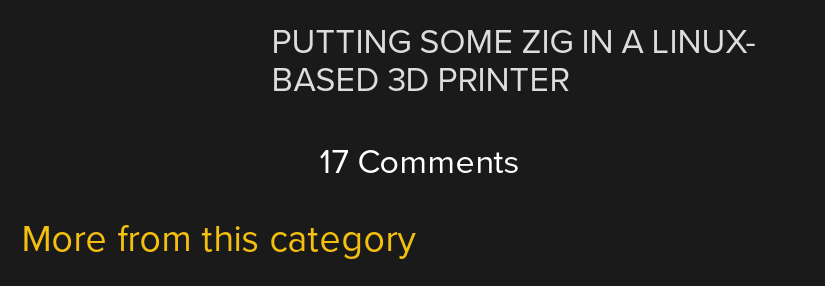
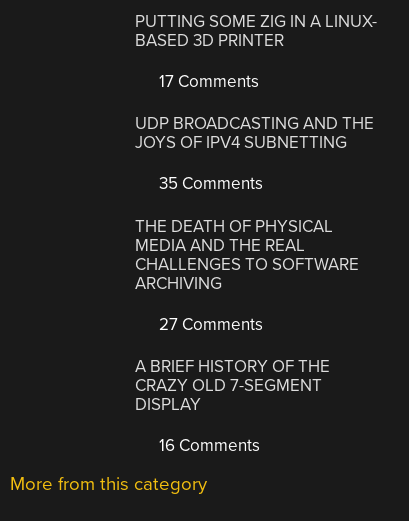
none -> [135,113,374,456] UDP BROADCASTING AND THE | JOYS OF IPV4 SUBNETTING | 35 Comments | THE DEATH OF PHYSICAL | MEDIA AND THE REAL | CHALLENGES TO SOFTWARE | ARCHIVING | 27 Comments | A BRIEF HISTORY OF THE | CRAZY OLD 7-SEGMENT | DISPLAY | 16 Comments

